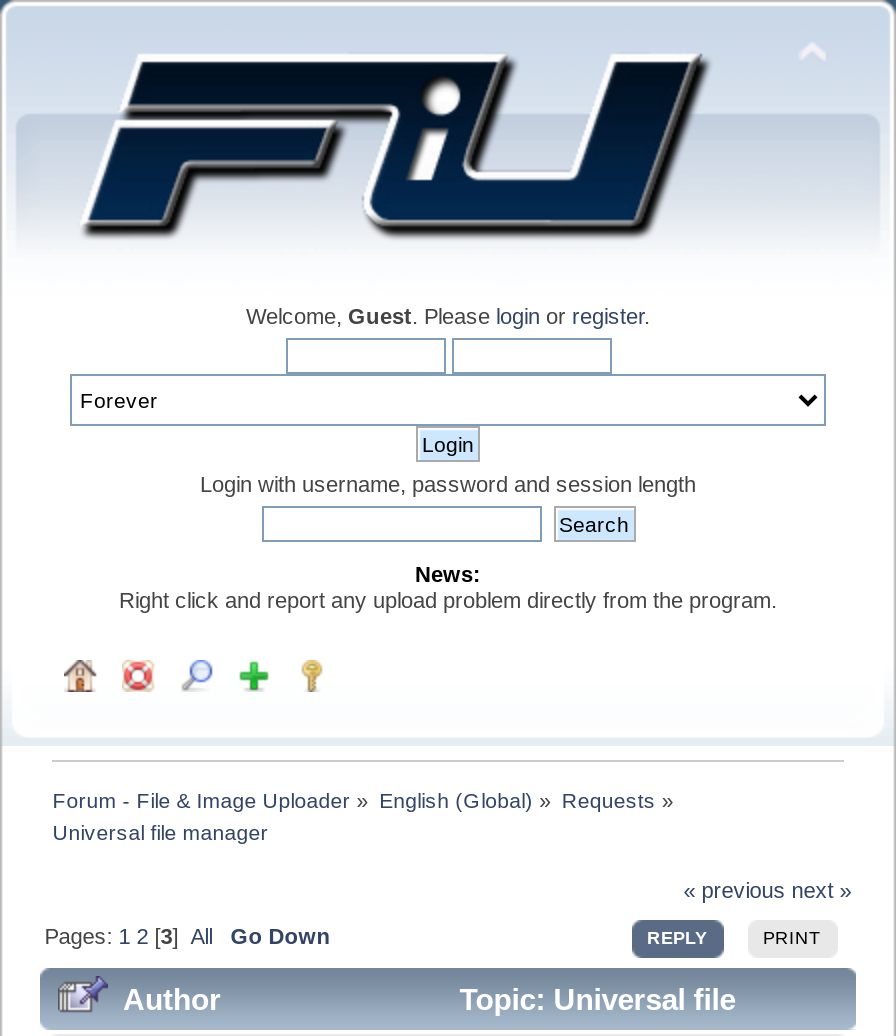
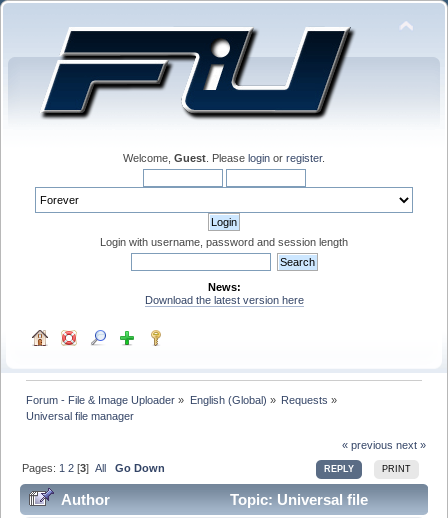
[119,588,777,612] Right click and report any upload problem directly from the program. -> [144,294,303,306] Download the latest version here

